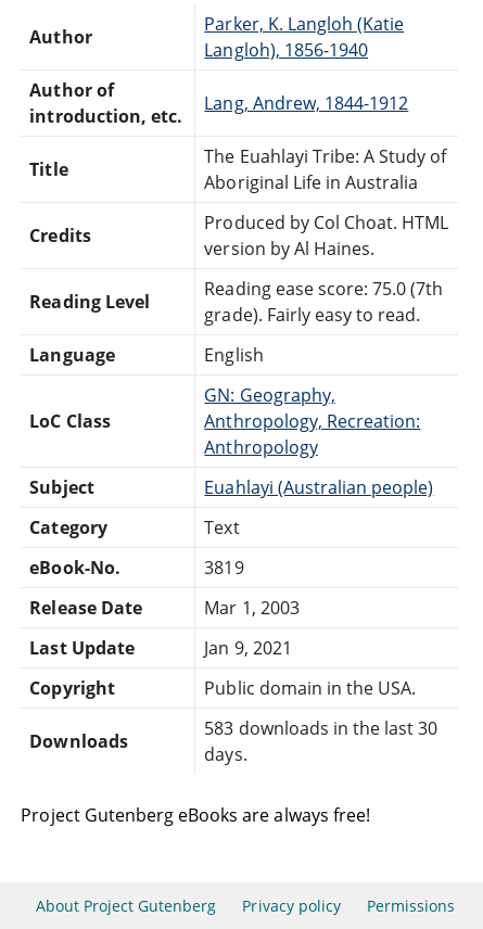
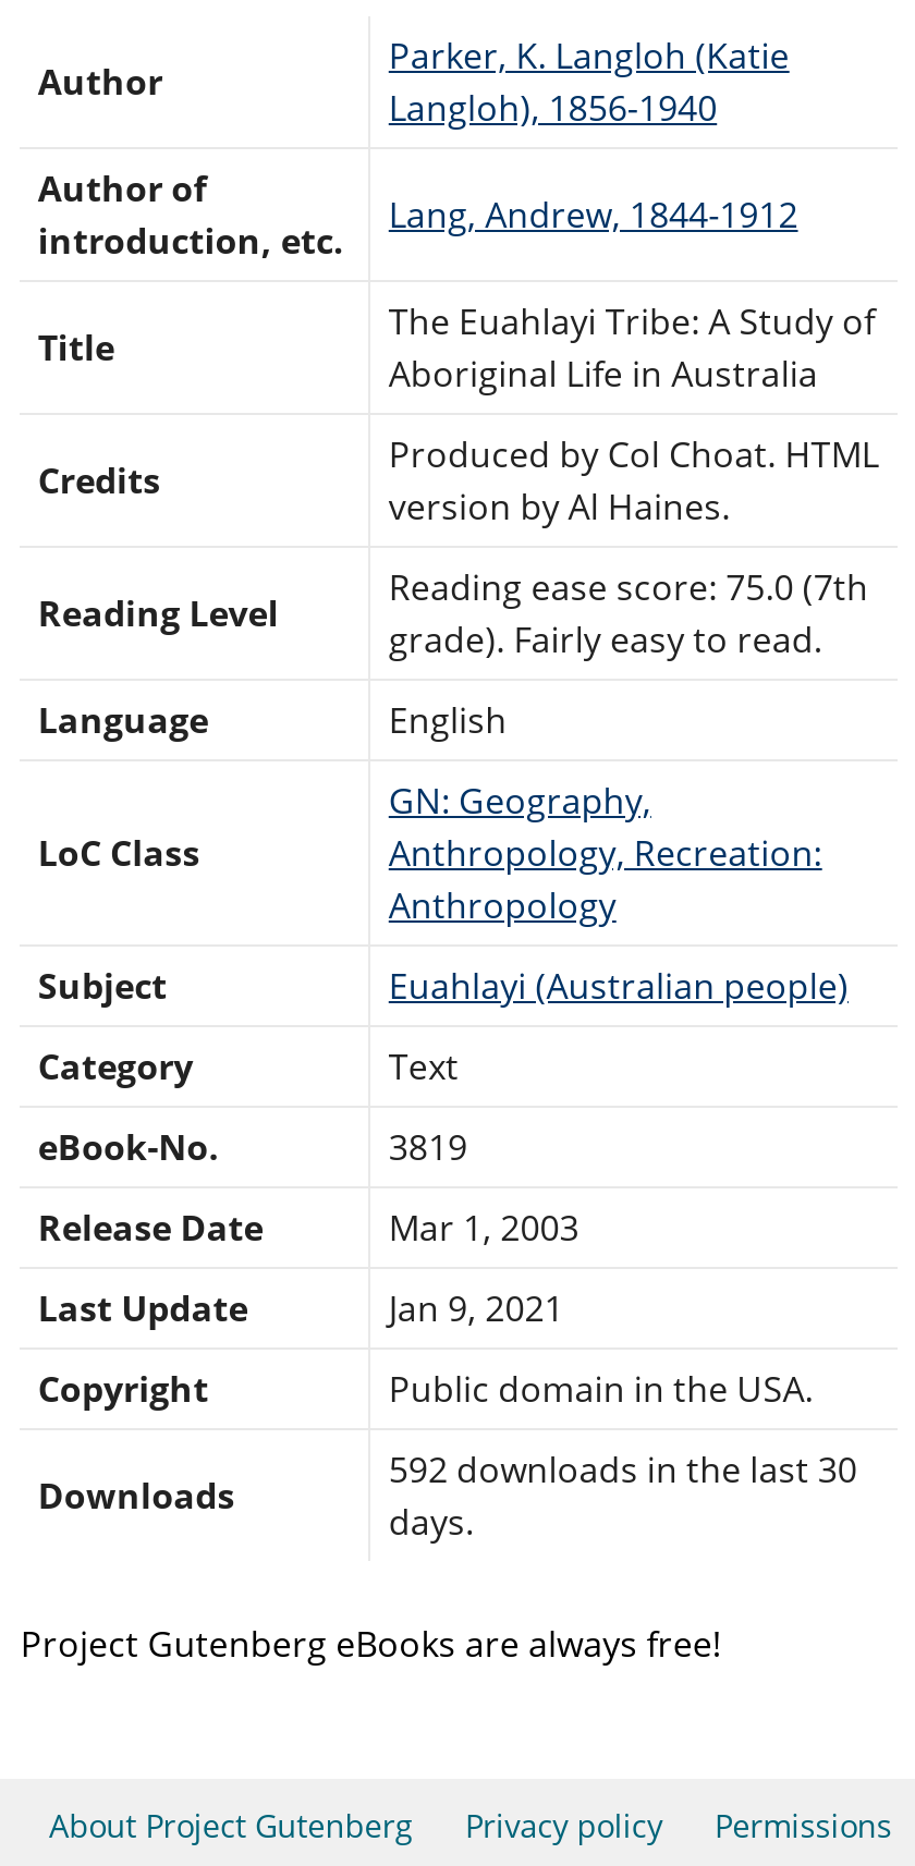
[204,716,438,740] 583 downloads in the last 30 -> [389,1445,857,1493] 592 downloads in the last 30

